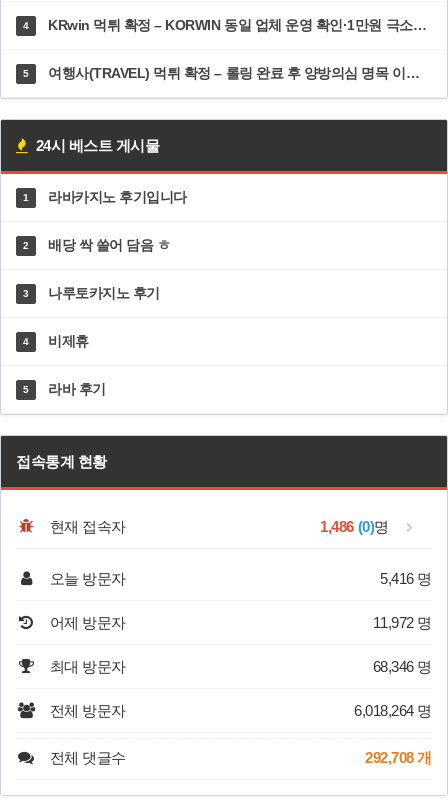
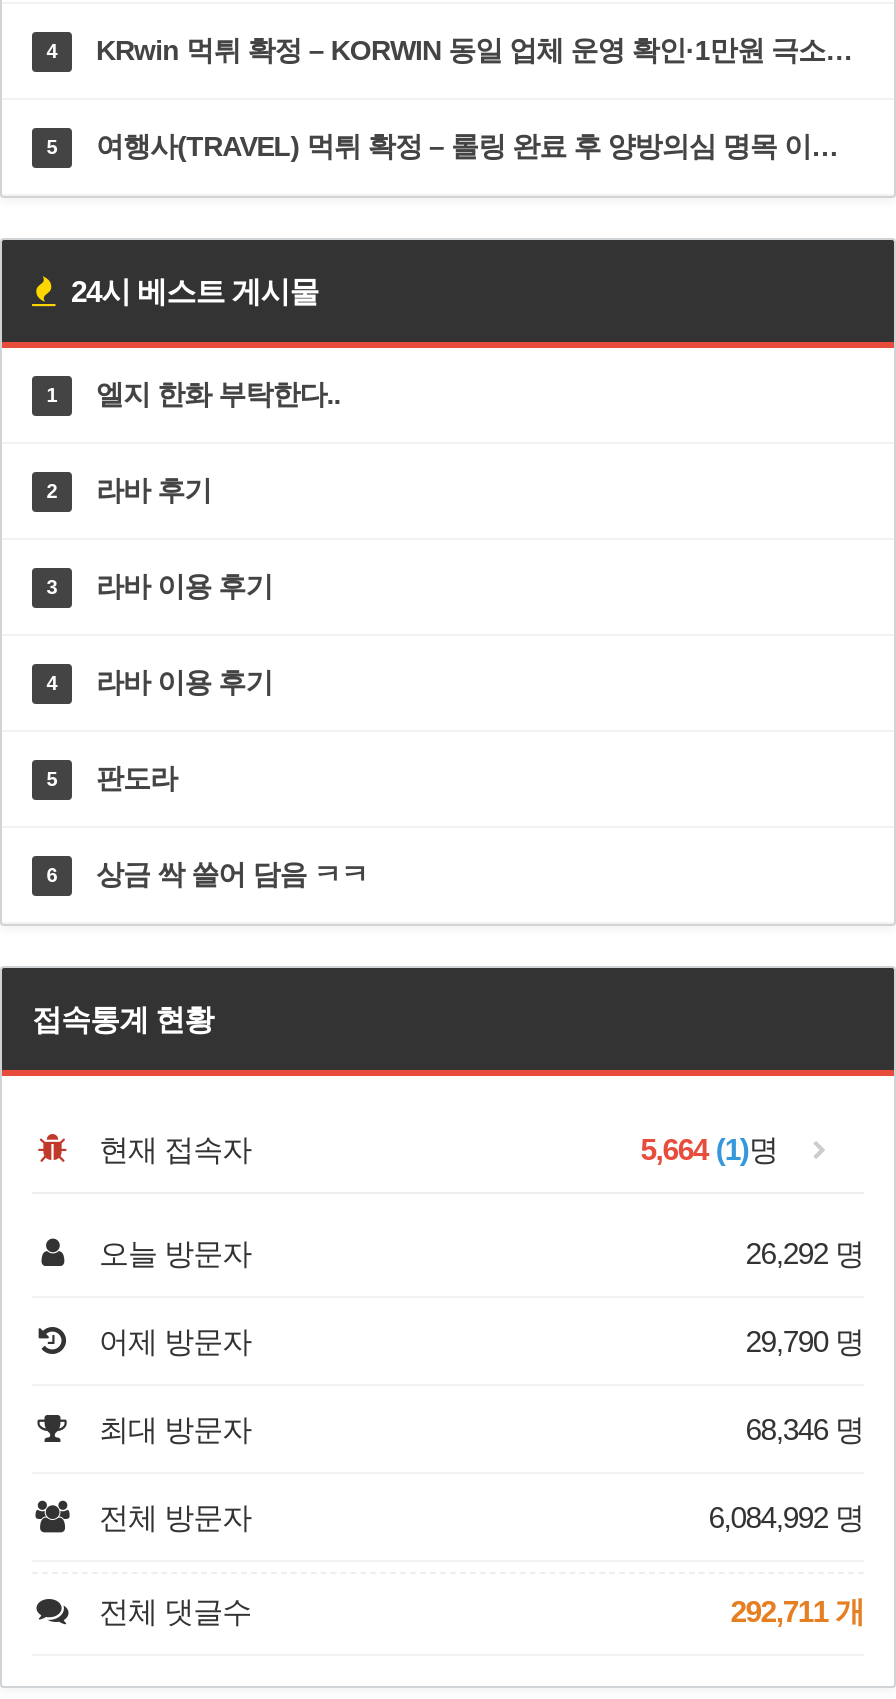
[48,189,187,205] 라바카지노 후기입니다 -> [96,378,341,410] 엘지 한화 부탁한다..
[48,237,170,253] 배당 싹 쓸어 담음 ㅎ -> none
[48,285,160,301] 나루토카지노 후기 -> [96,570,272,602] 라바 이용 후기
[48,333,89,349] 비제휴 -> [96,666,272,698] 라바 이용 후기
none -> [46,762,368,890] 판도라 | 6 | 상금 싹 쓸어 담음 ㅋㅋ
moved [48,381,106,397] -> [96,474,211,506]: 라바 후기
[320,518,389,535] 1,486 (0)명 -> [640,1132,778,1166] 5,664 (1)명
[380,570,432,587] 5,416 명 -> [746,1236,864,1270] 26,292 명
[373,614,432,631] 11,972 명 -> [746,1324,864,1358] 29,790 명
[354,702,432,719] 6,018,264 명 -> [708,1500,864,1534] 6,084,992 명
[365,749,432,766] 292,708 개 -> [730,1594,864,1628] 292,711 개

